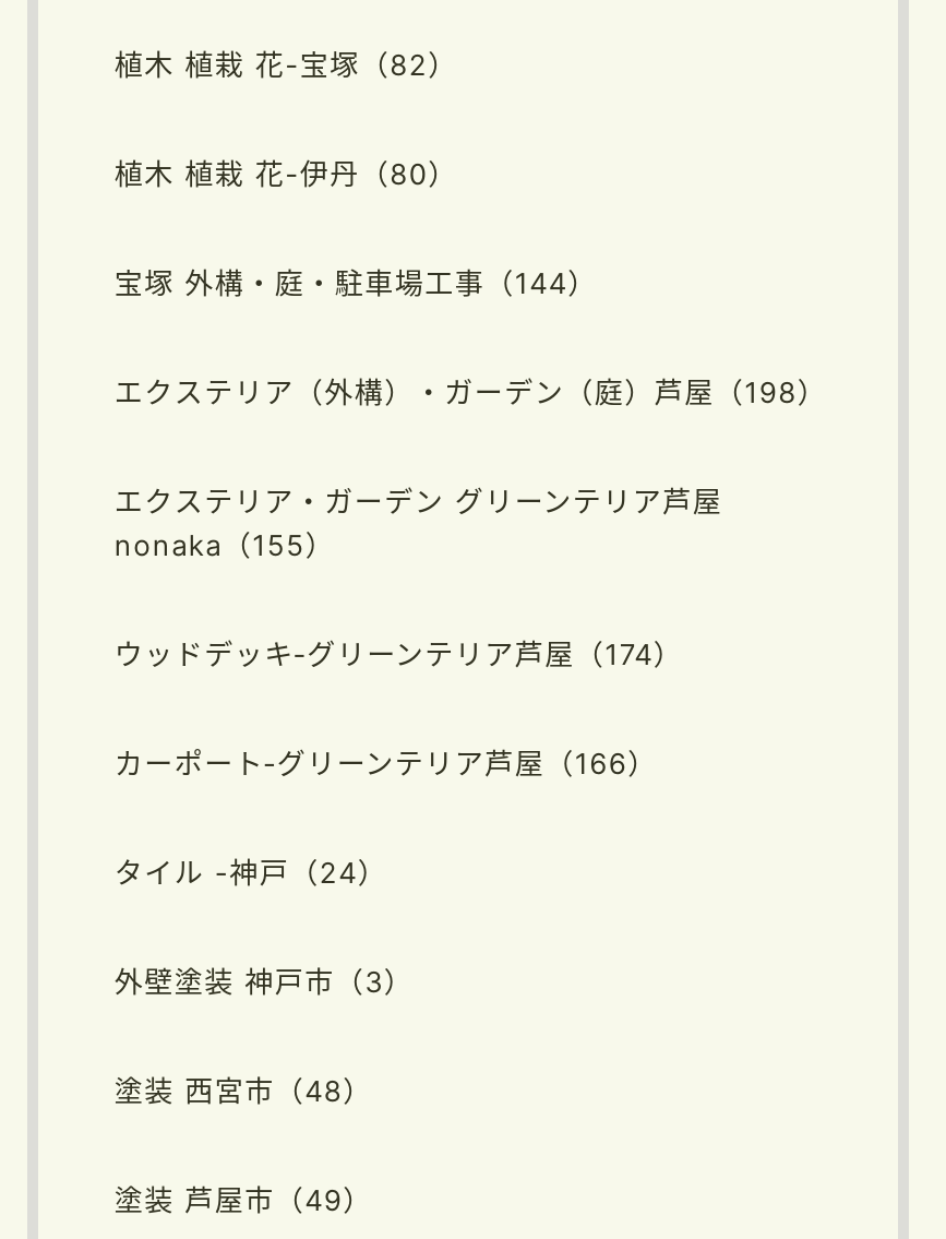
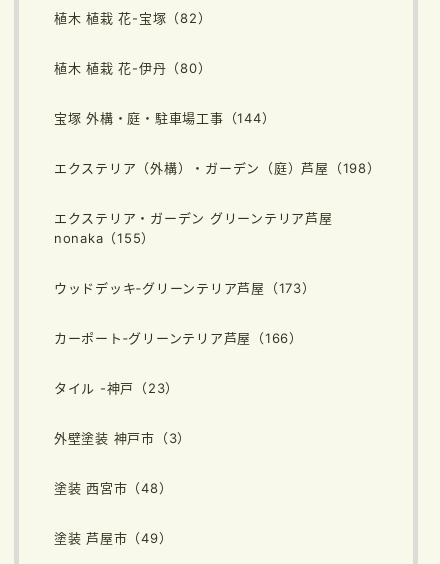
[114,637,683,672] ウッドデッキ‐グリーンテリア芦屋（174） -> [54,280,316,296] ウッドデッキ‐グリーンテリア芦屋（173）
[114,855,388,890] タイル -神戸（24） -> [54,380,179,396] タイル -神戸（23）

